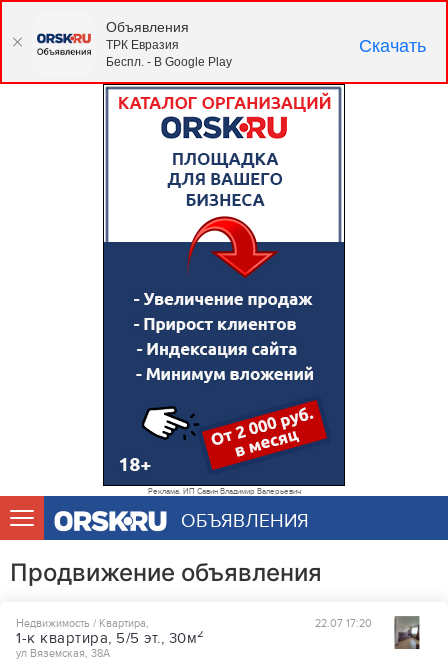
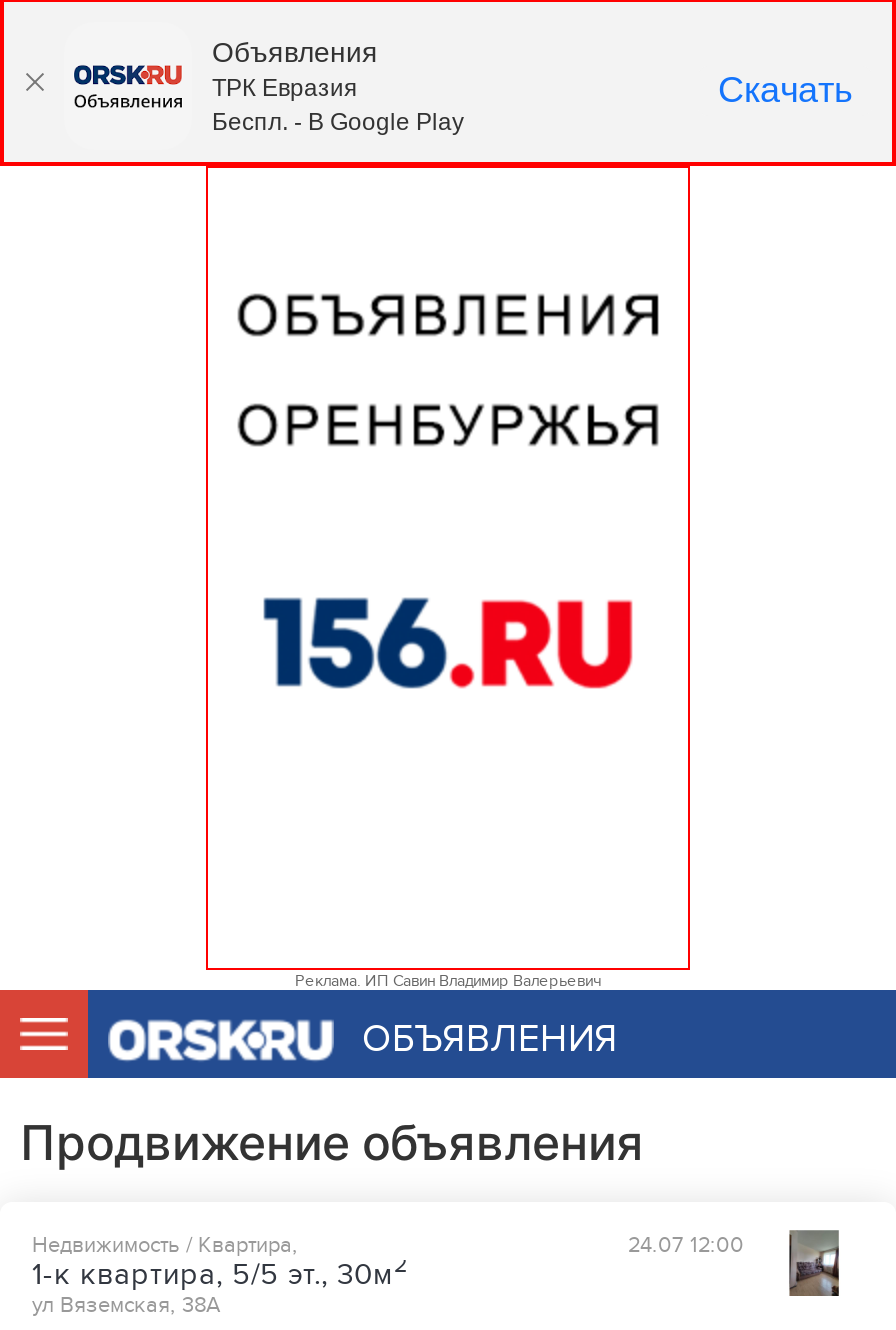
[102,83,346,487] [image] -> [204,164,692,972] [image]
[315,617,372,630] 22.07 17:20 -> [628,1232,744,1258] 24.07 12:00

